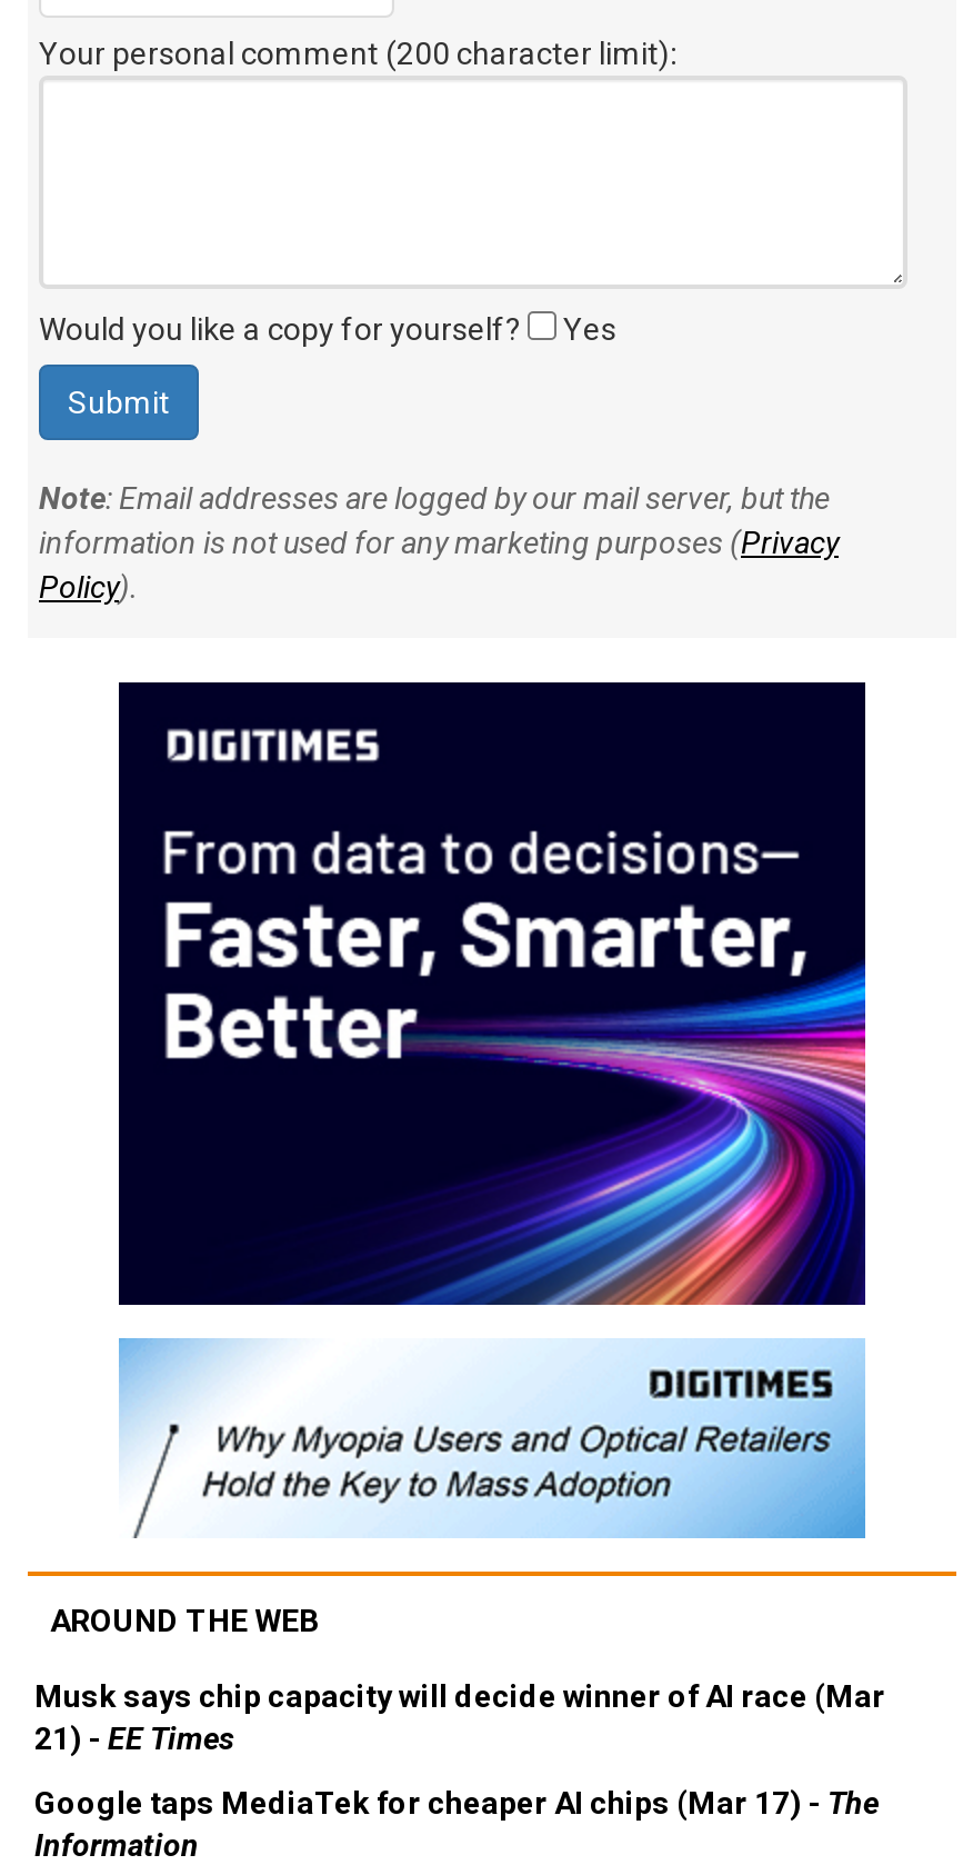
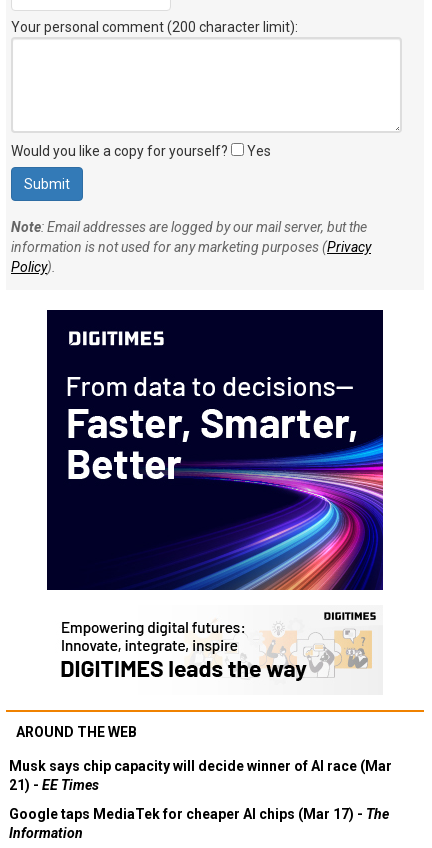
[117,1336,867,1540] [image] -> [47,605,383,695] [image]

